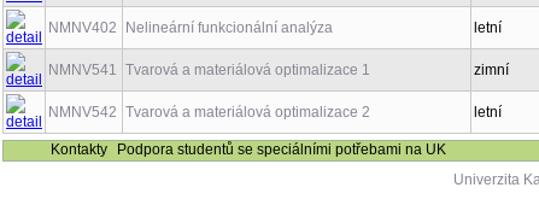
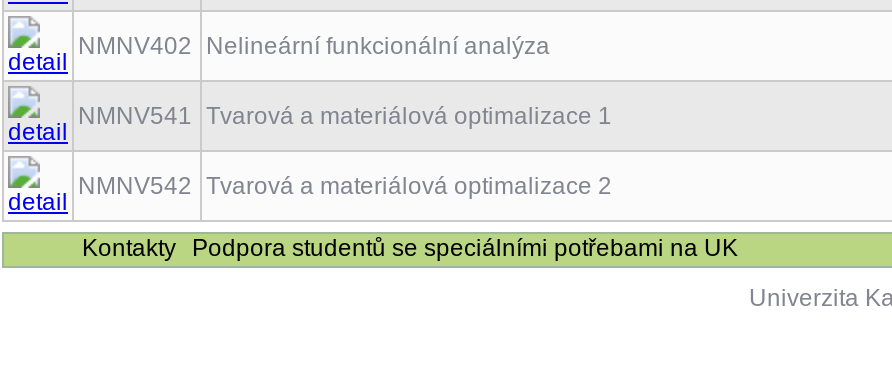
[474,19,502,36] letní -> none
[474,61,509,78] zimní -> none
[474,104,502,121] letní -> none

